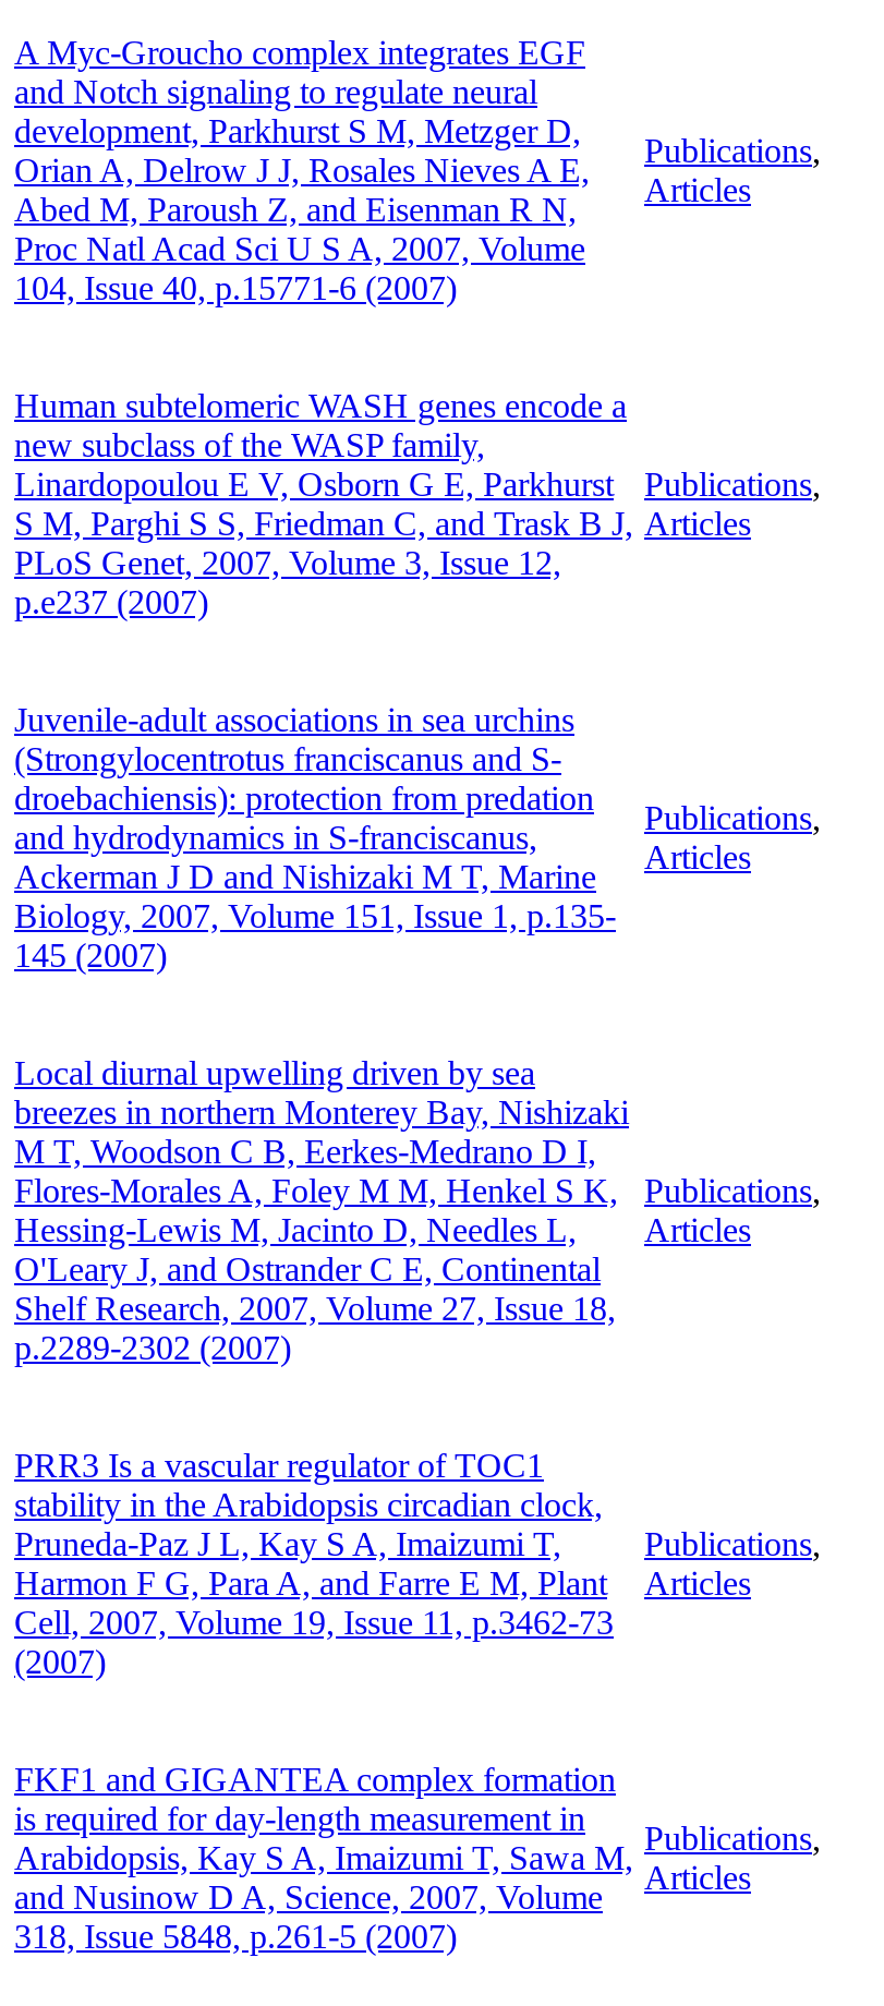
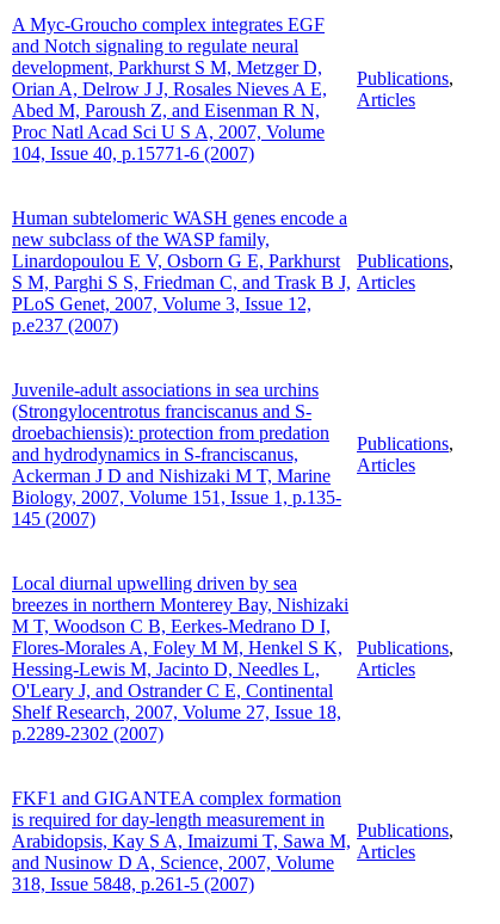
[14,1448,614,1681] PRR3 Is a vascular regulator of TOC1 | stability in the Arabidopsis circadian clock, | Pruneda-Paz J L, Kay S A, Imaizumi T, | Harmon F G, Para A, and Farre E M, Plant | Cell, 2007, Volume 19, Issue 11, p.3462-73 | (2007) -> none
[644,1526,821,1603] Publications, | Articles -> none

